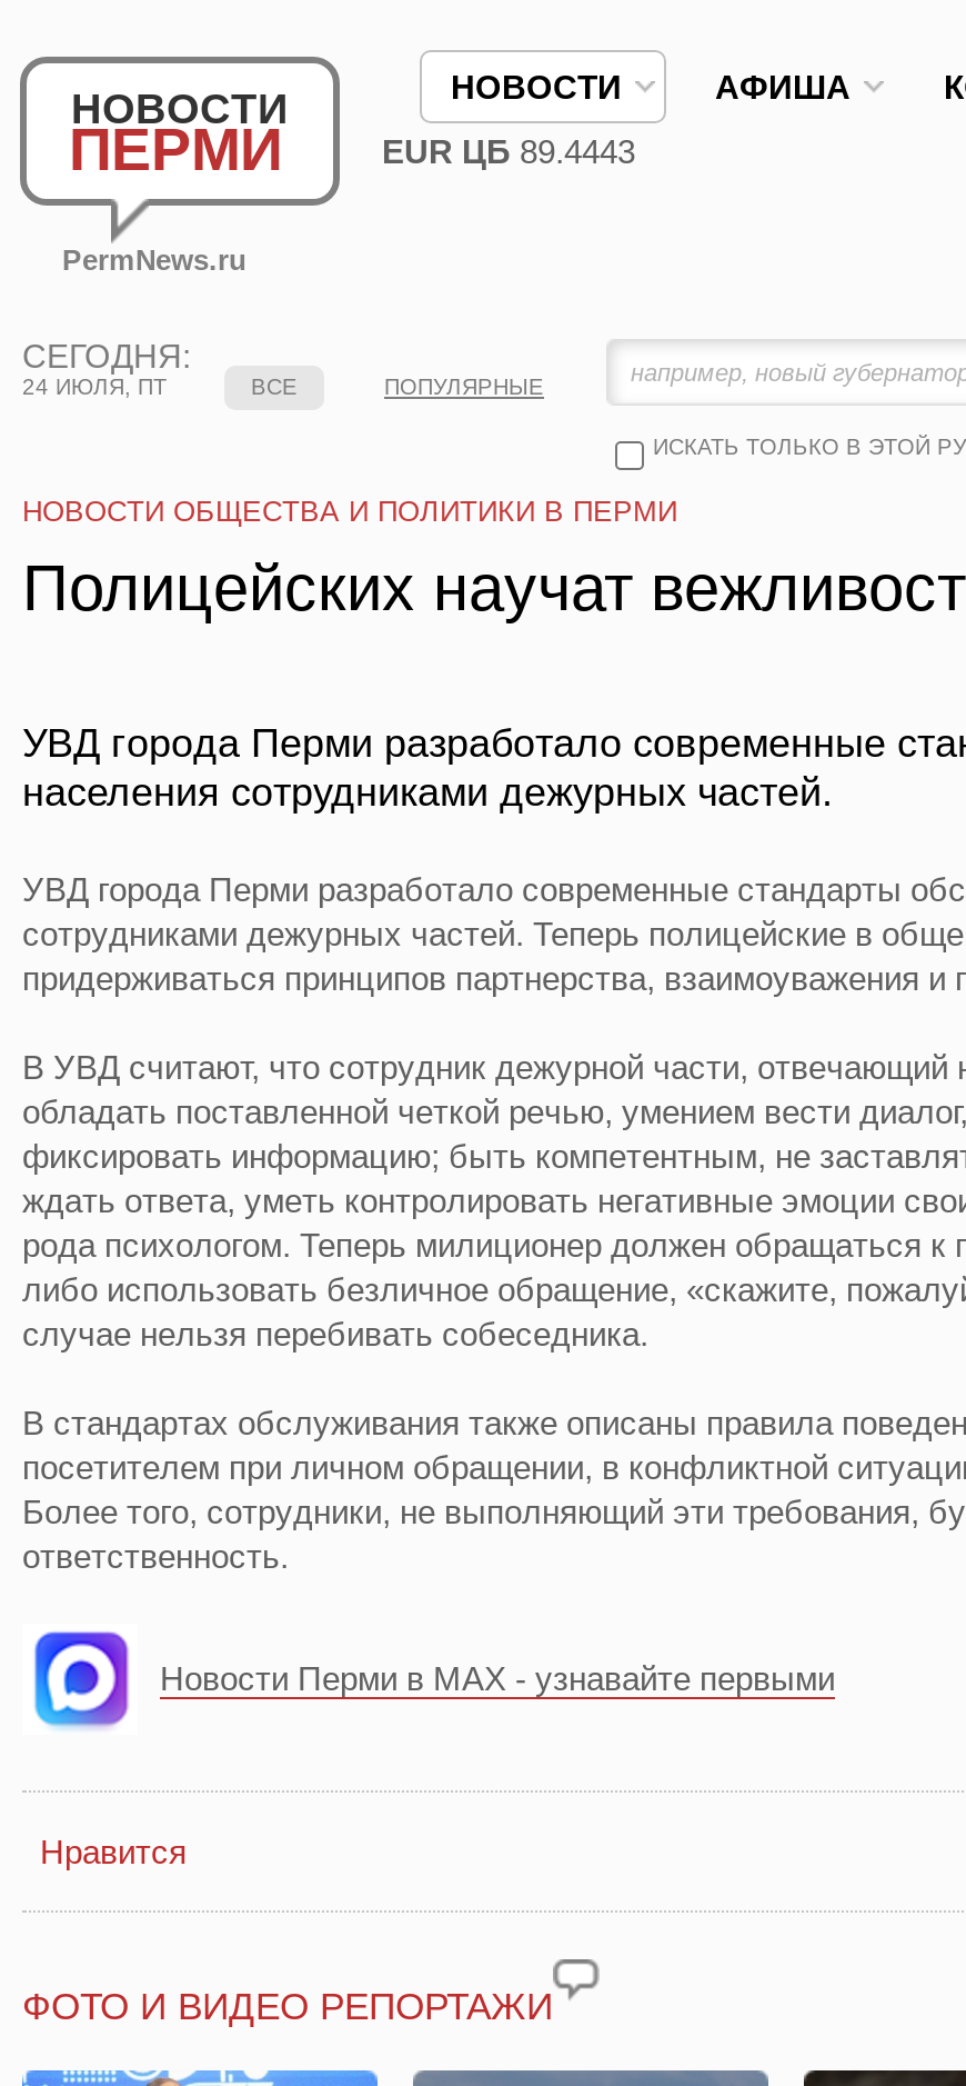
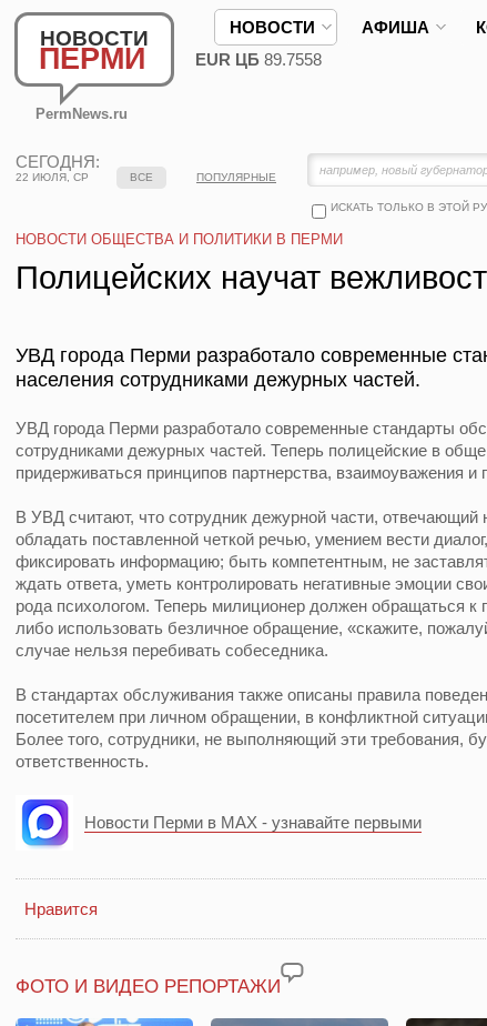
[382,132,635,170] EUR ЦБ 89.4443 -> [195,50,322,69] EUR ЦБ 89.7558
[22,375,167,399] 24 ИЮЛЯ, ПТ -> [16,171,89,183] 22 ИЮЛЯ, СР

